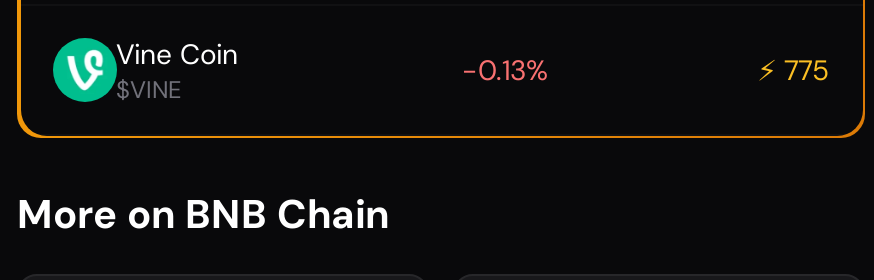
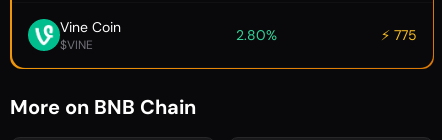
[462,51,548,87] -0.13% -> [235,26,276,44] 2.80%

